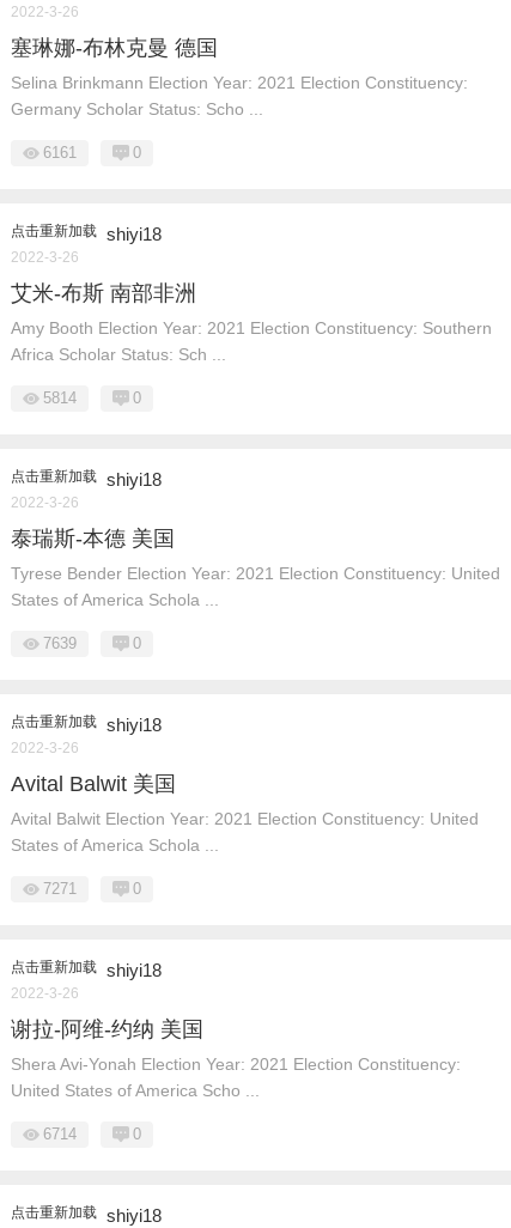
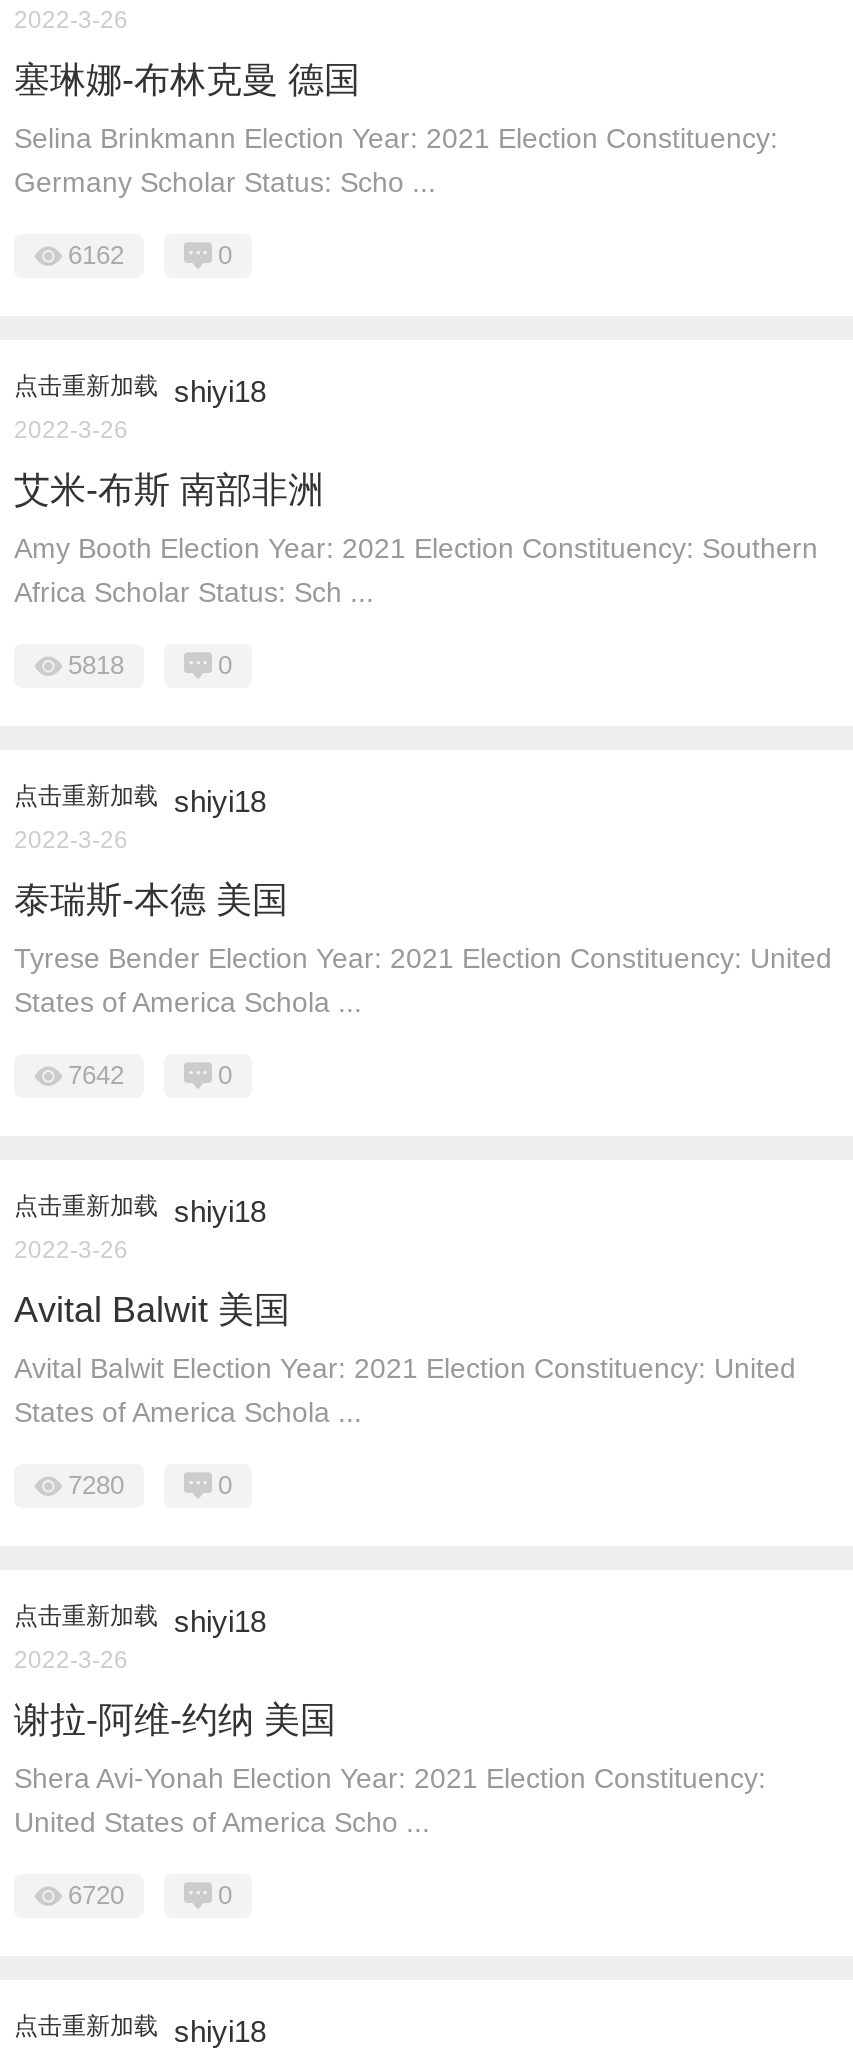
[43,144,77,162] 6161 -> [68,240,124,270] 6162
[43,389,77,407] 5814 -> [68,650,124,680] 5818
[43,634,77,652] 7639 -> [68,1060,124,1090] 7642
[43,880,77,898] 7271 -> [68,1470,124,1500] 7280
[43,1125,77,1143] 6714 -> [68,1880,124,1910] 6720

